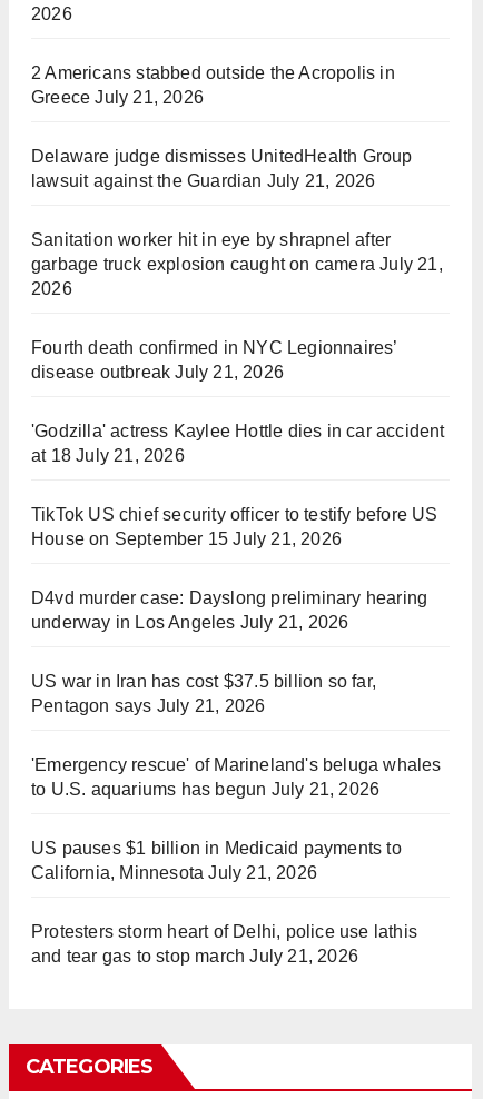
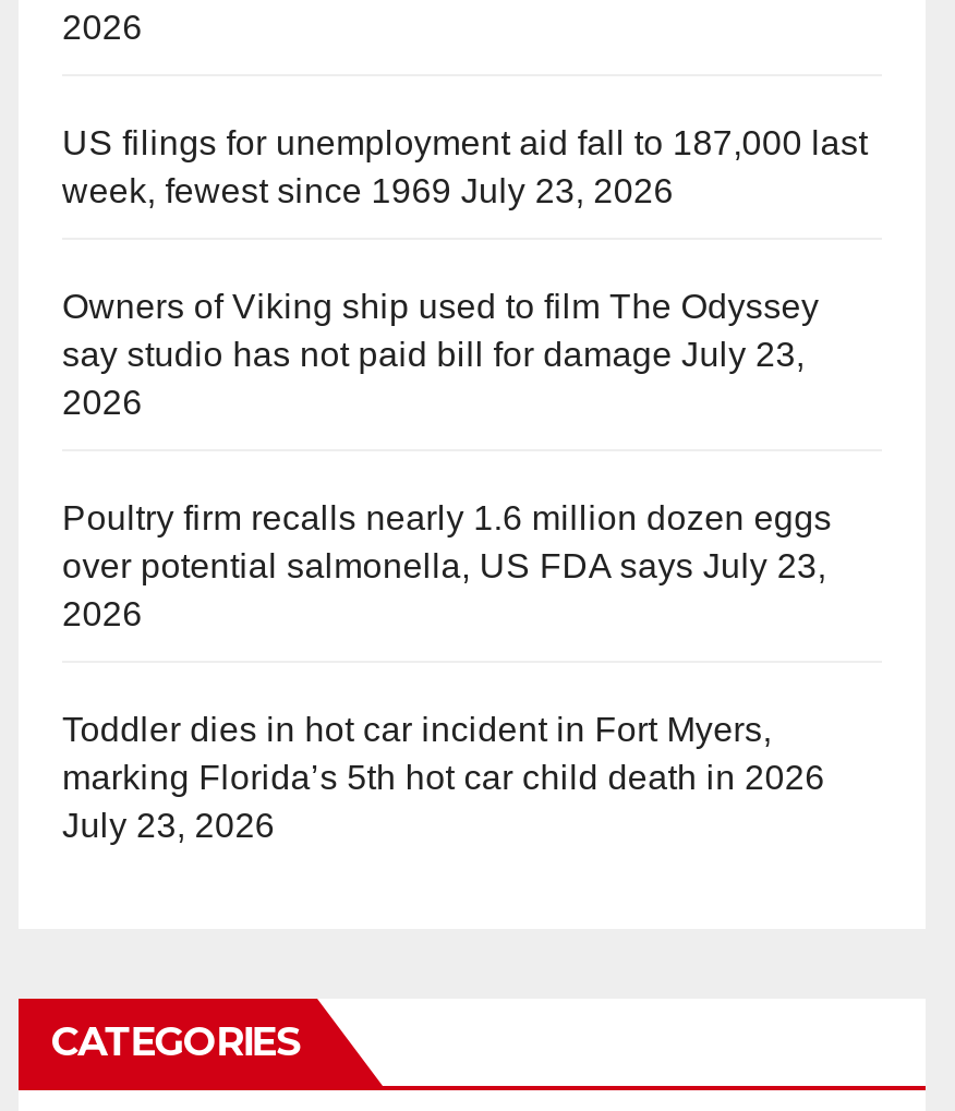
[31,63,443,273] 2 Americans stabbed outside the Acropolis in | Greece July 21, 2026 | Delaware judge dismisses UnitedHealth Group | lawsuit against the Guardian July 21, 2026 | Sanitation worker hit in eye by shrapnel after | garbage truck explosion caught on camera July 21, -> [62,123,868,372] US filings for unemployment aid fall to 187,000 last | week, fewest since 1969 July 23, 2026 | Owners of Viking ship used to film The Odyssey | say studio has not paid bill for damage July 23,
[31,338,445,965] Fourth death confirmed in NYC Legionnaires’ | disease outbreak July 21, 2026 | 'Godzilla' actress Kaylee Hottle dies in car accident | at 18 July 21, 2026 | TikTok US chief security officer to testify before US | House on September 15 July 21, 2026 | D4vd murder case: Dayslong preliminary hearing | underway in Los Angeles July 21, 2026 | US war in Iran has cost $37.5 billion so far, | Pentagon says July 21, 2026 | 'Emergency rescue' of Marineland's beluga whales | to U.S. aquariums has begun July 21, 2026 | US pauses $1 billion in Medicaid payments to | California, Minnesota July 21, 2026 | Protesters storm heart of Delhi, police use lathis | and tear gas to stop march July 21, 2026 -> [62,498,832,843] Poultry firm recalls nearly 1.6 million dozen eggs | over potential salmonella, US FDA says July 23, | 2026 | Toddler dies in hot car incident in Fort Myers, | marking Florida’s 5th hot car child death in 2026 | July 23, 2026

